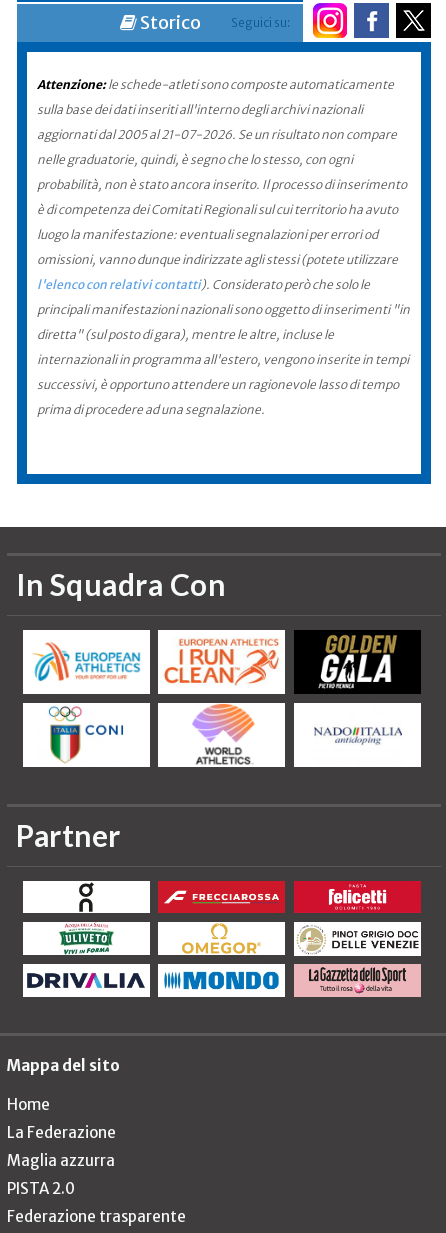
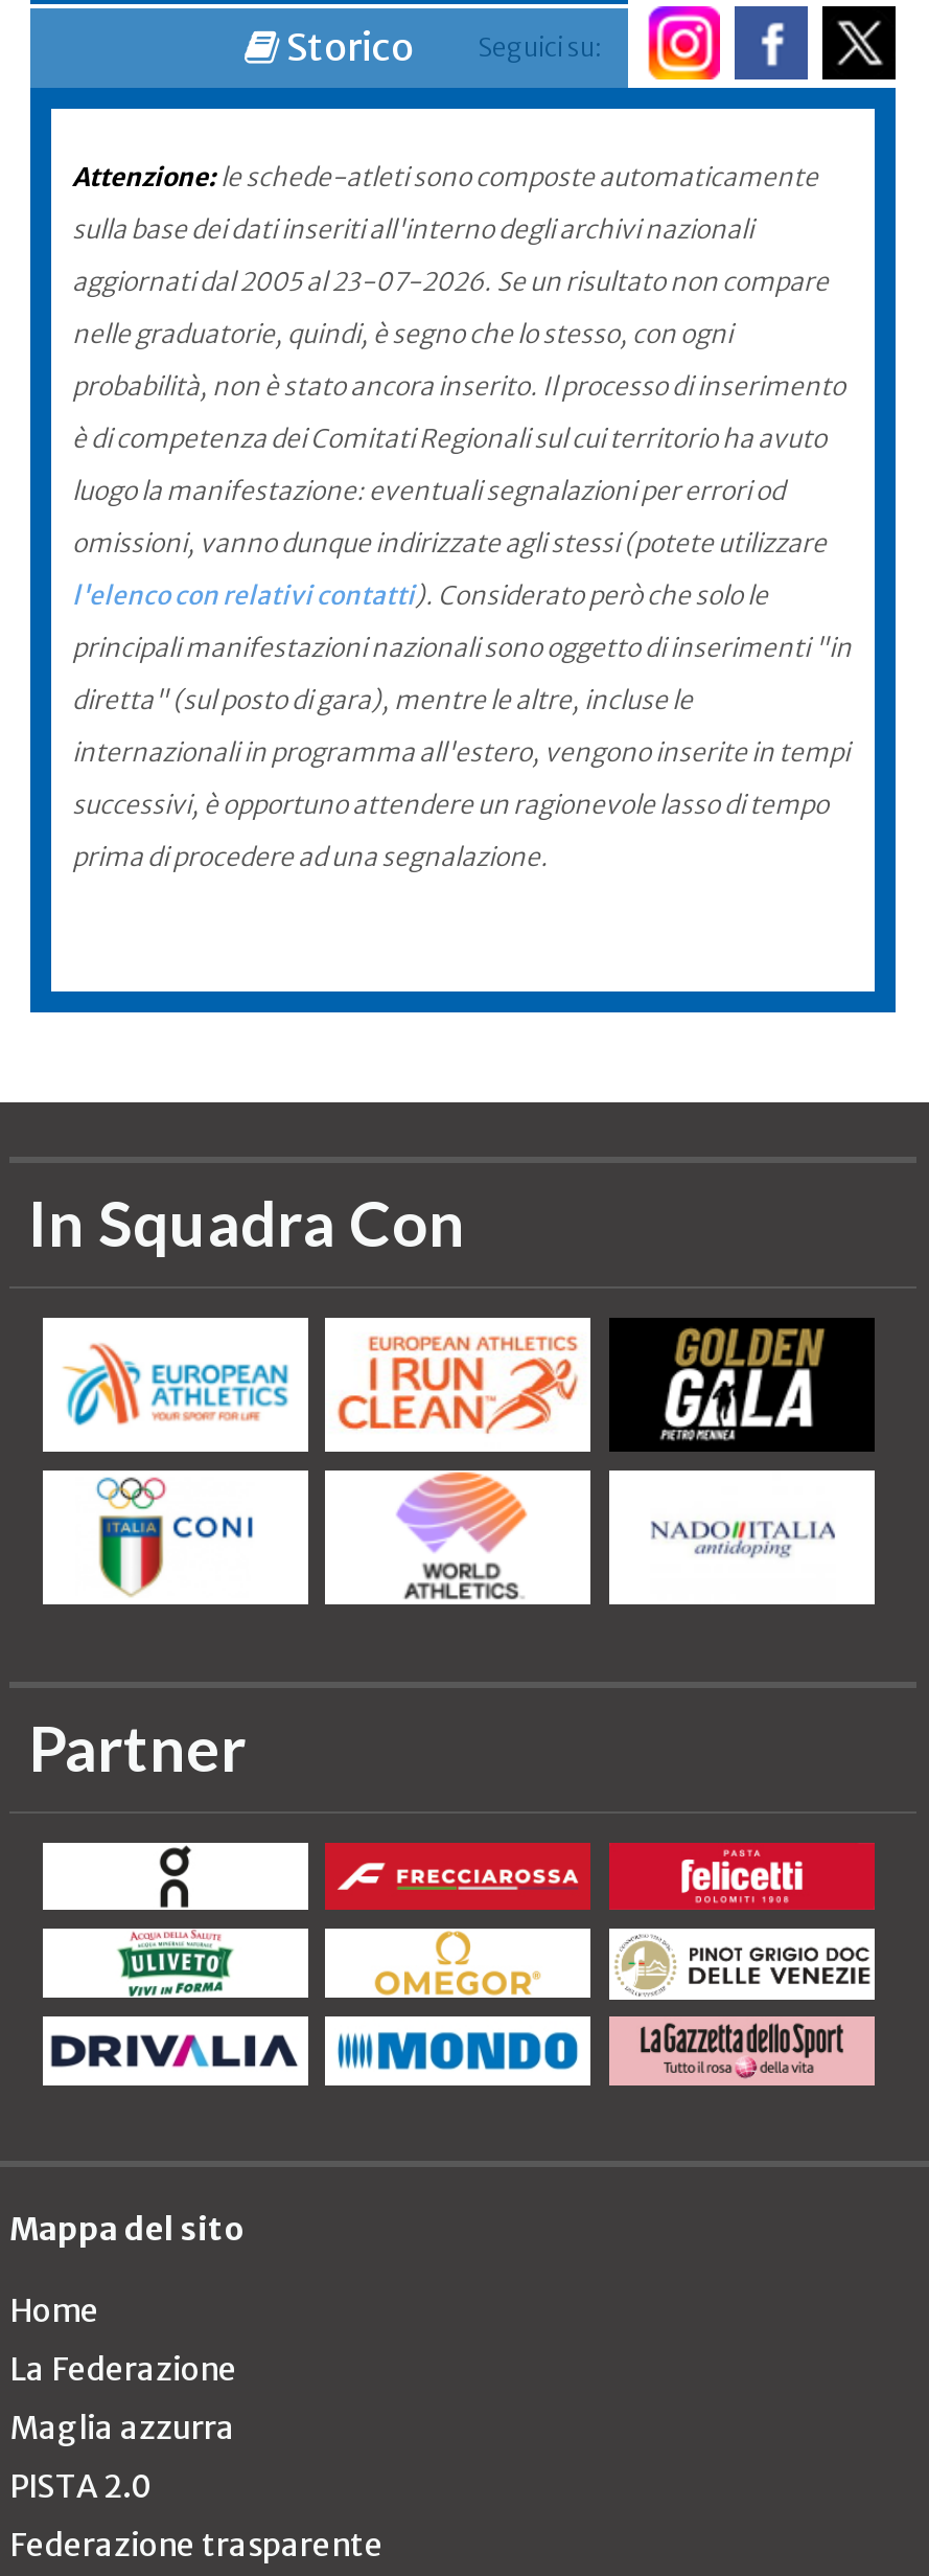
[37,127,397,142] aggiornati dal 2005 al 21-07-2026. Se un risultato non compare -> [72,266,829,297] aggiornati dal 2005 al 23-07-2026. Se un risultato non compare

